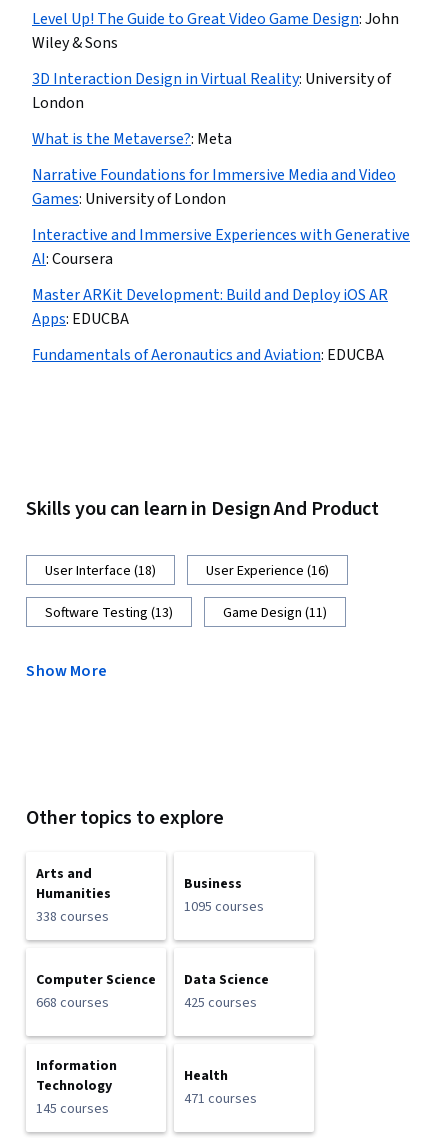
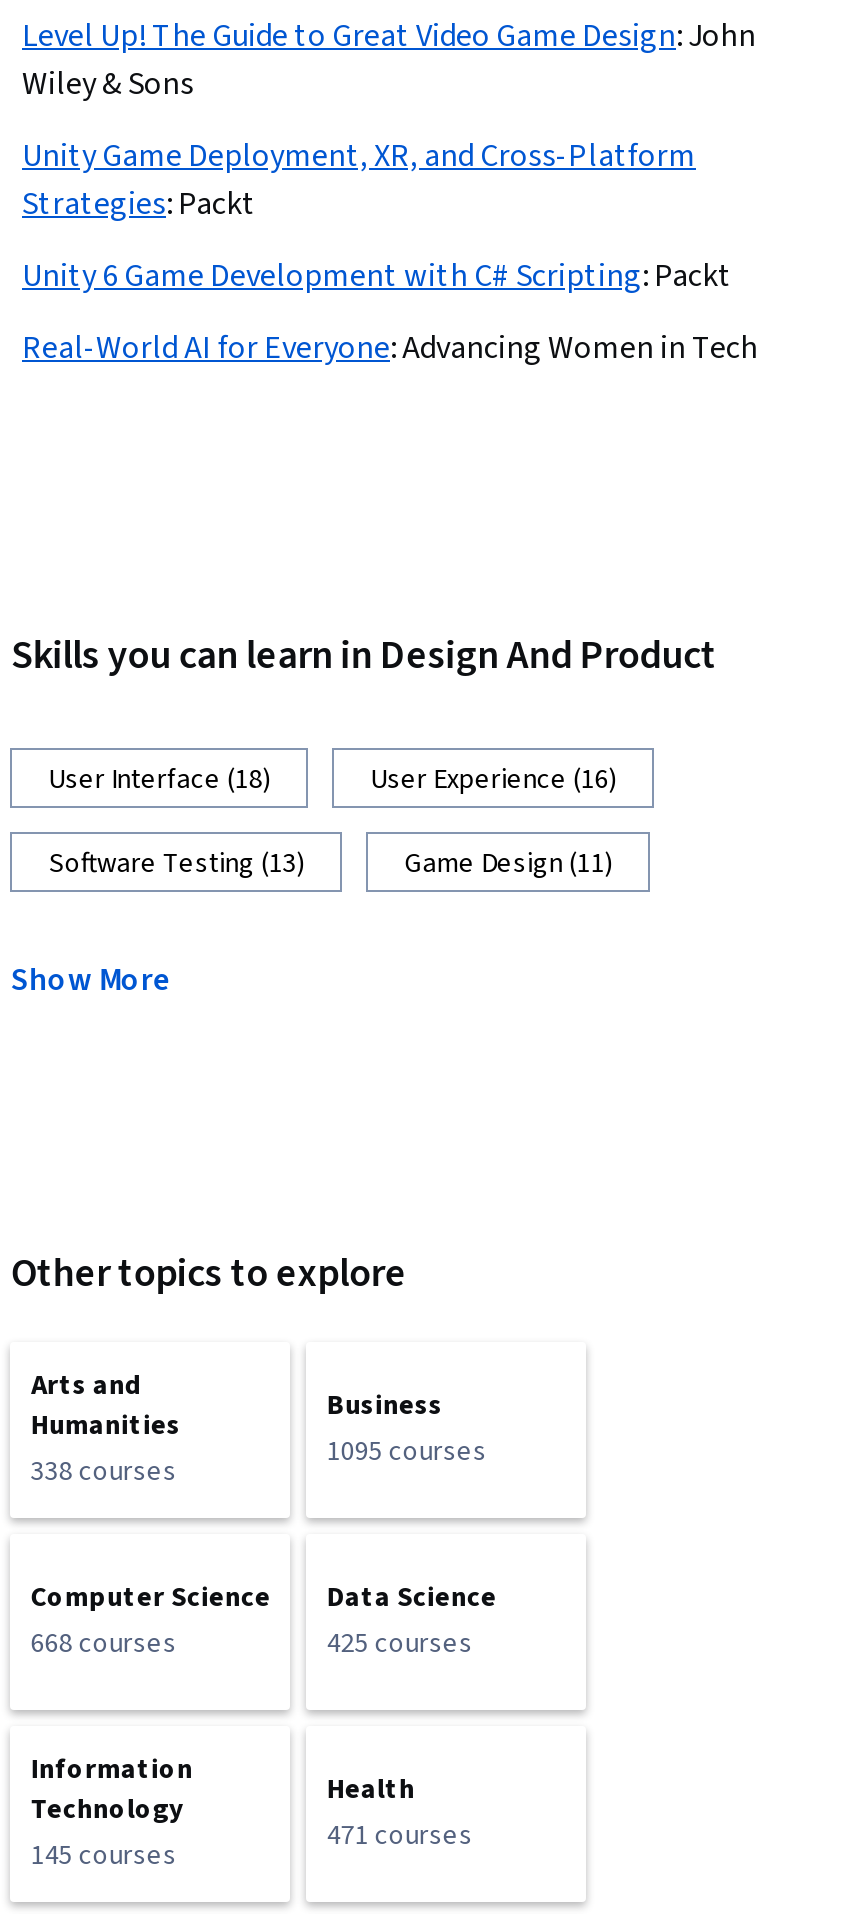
[32,68,410,366] 3D Interaction Design in Virtual Reality: University of | London | What is the Metaverse?: Meta | Narrative Foundations for Immersive Media and Video | Games: University of London | Interactive and Immersive Experiences with Generative | AI: Coursera | Master ARKit Development: Build and Deploy iOS AR | Apps: EDUCBA | Fundamentals of Aeronautics and Aviation: EDUCBA -> [22,134,758,370] Unity Game Deployment, XR, and Cross-Platform | Strategies: Packt | Unity 6 Game Development with C# Scripting: Packt | Real-World AI for Everyone: Advancing Women in Tech

